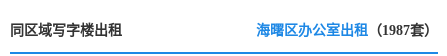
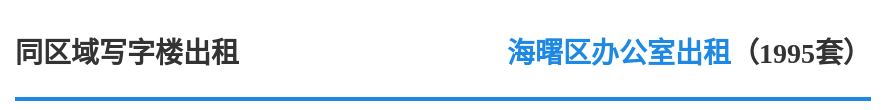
[256,23,438,38] 海曙区办公室出租（1987套） -> [507,39,871,69] 海曙区办公室出租（1995套）

